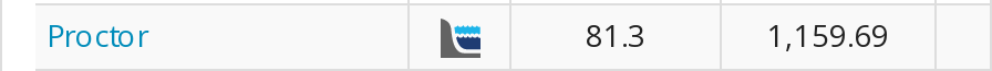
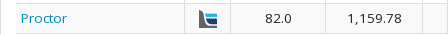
[586,16,645,55] 81.3 -> [264,9,291,27] 82.0
[767,16,889,55] 1,159.69 -> [346,9,401,27] 1,159.78

